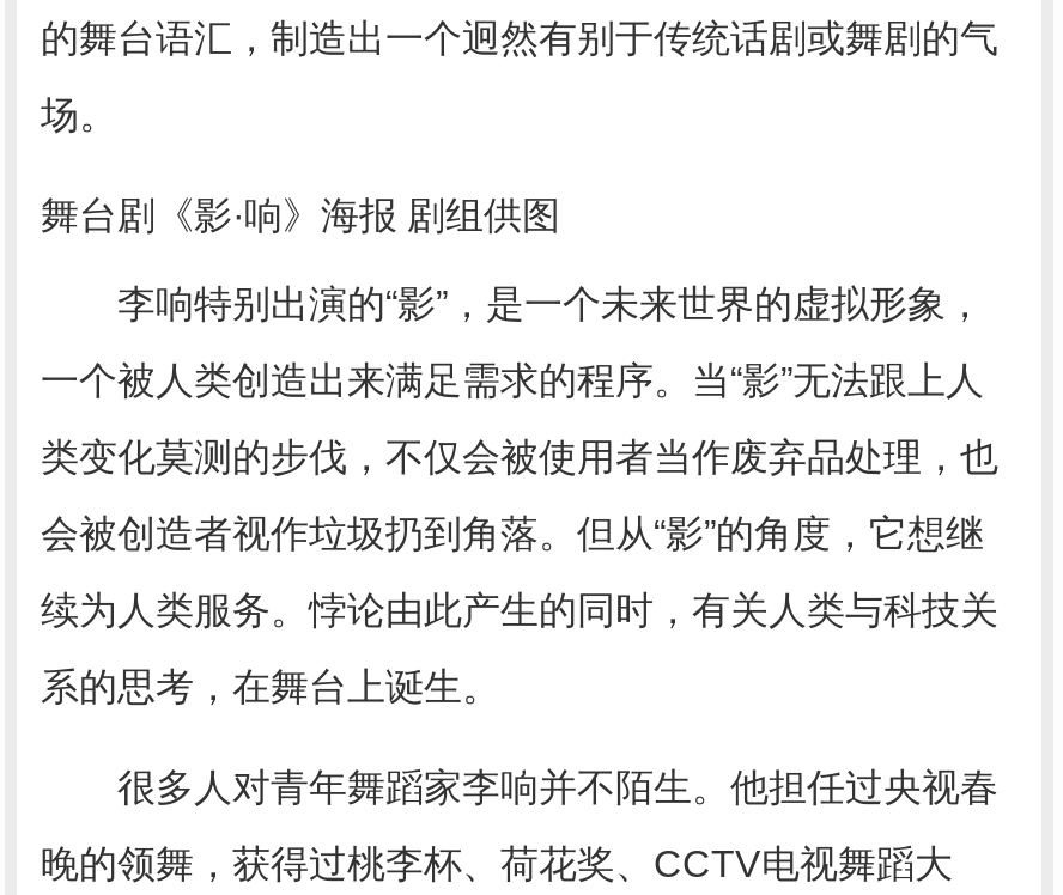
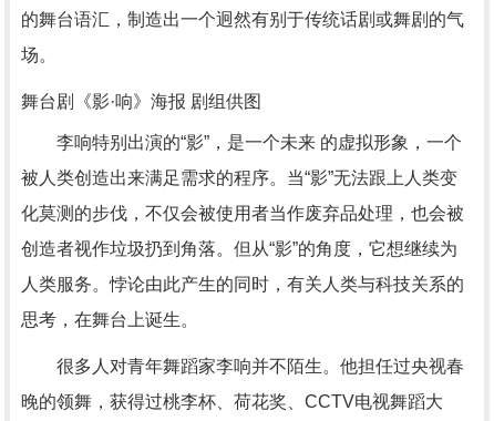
[41,284,984,324] 李响特别出演的“影”，是一个未来世界的虚拟形象， -> [21,133,462,152] 李响特别出演的“影”，是一个未来 的虚拟形象，一个
[41,360,984,401] 一个被人类创造出来满足需求的程序。当“影”无法跟上人 -> [21,168,457,187] 被人类创造出来满足需求的程序。当“影”无法跟上人类变
[41,437,998,477] 类变化莫测的步伐，不仅会被使用者当作废弃品处理，也 -> [21,204,464,223] 化莫测的步伐，不仅会被使用者当作废弃品处理，也会被
[41,513,984,554] 会被创造者视作垃圾扔到角落。但从“影”的角度，它想继 -> [21,239,457,258] 创造者视作垃圾扔到角落。但从“影”的角度，它想继续为
[41,590,998,631] 续为人类服务。悖论由此产生的同时，有关人类与科技关 -> [21,275,464,294] 人类服务。悖论由此产生的同时，有关人类与科技关系的
[41,666,500,707] 系的思考，在舞台上诞生。 -> [21,310,198,329] 思考，在舞台上诞生。

